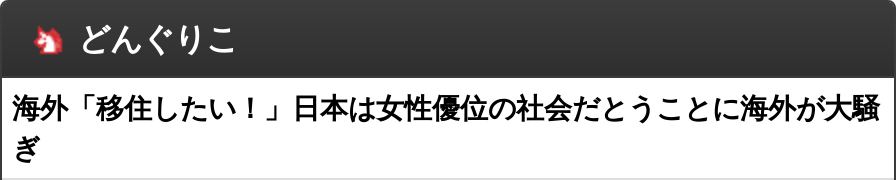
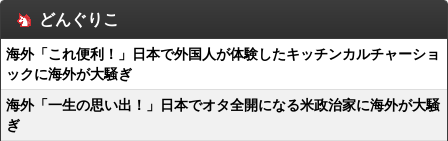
[12,92,880,124] 海外「移住したい！」日本は女性優位の社会だとうことに海外が大騒 -> [6,46,440,113] 海外「これ便利！」日本で外国人が体験したキッチンカルチャーショ | ックに海外が大騒ぎ | 海外「一生の思い出！」日本でオタ全開になる米政治家に海外が大騒

